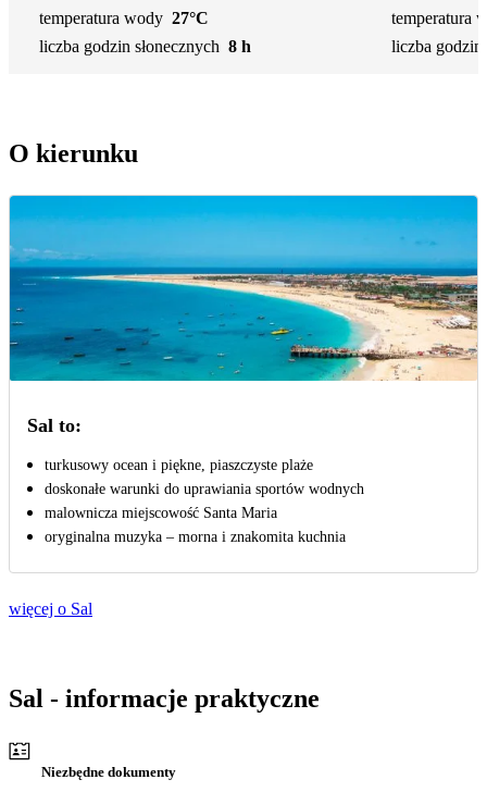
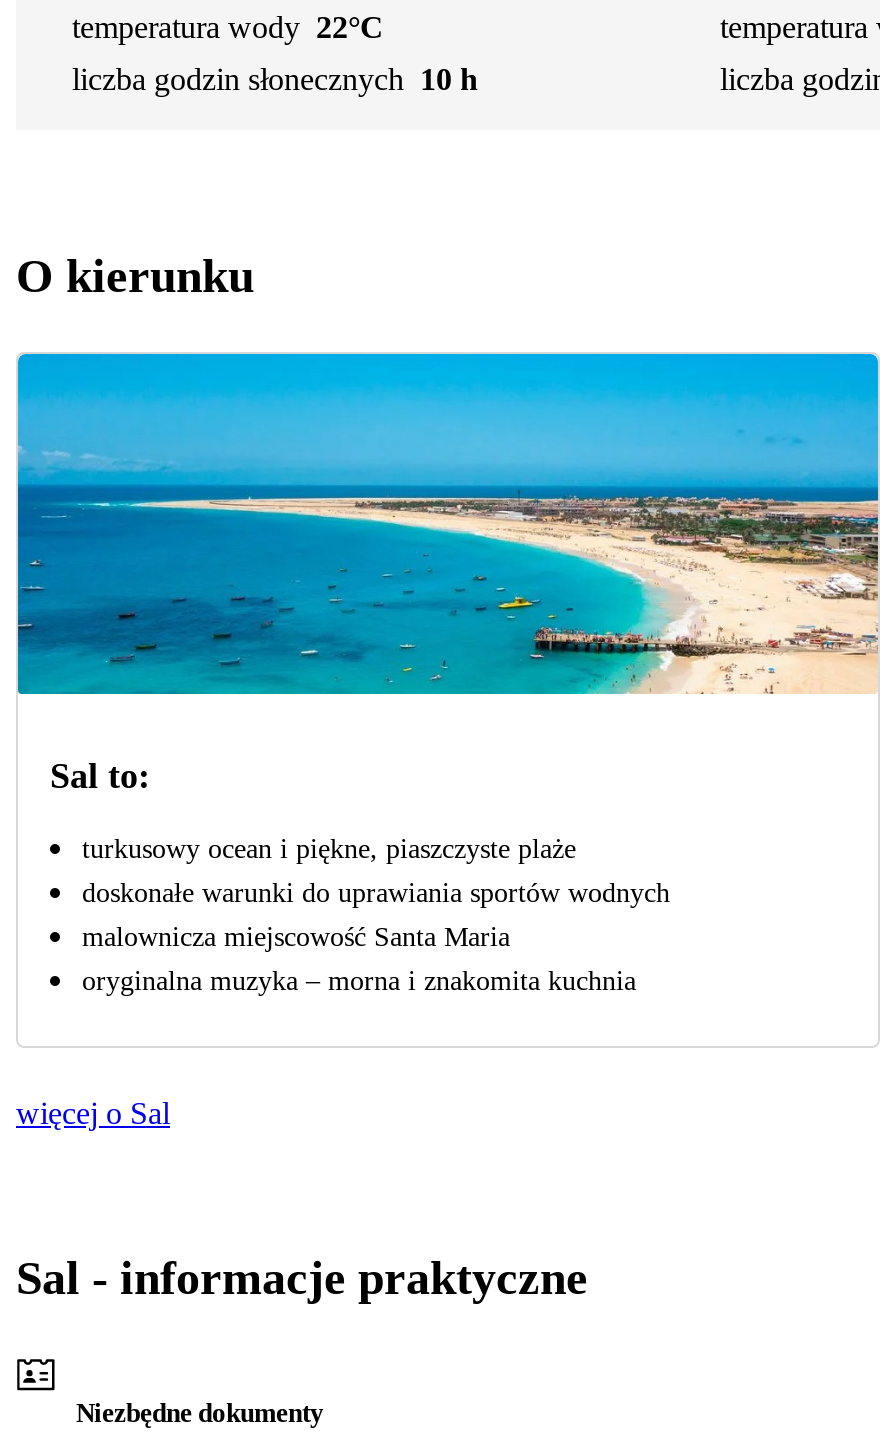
[39,9,209,28] temperatura wody 27°C -> [72,11,384,45] temperatura wody 22°C
[39,37,251,56] liczba godzin słonecznych 8 h -> [72,63,478,97] liczba godzin słonecznych 10 h

